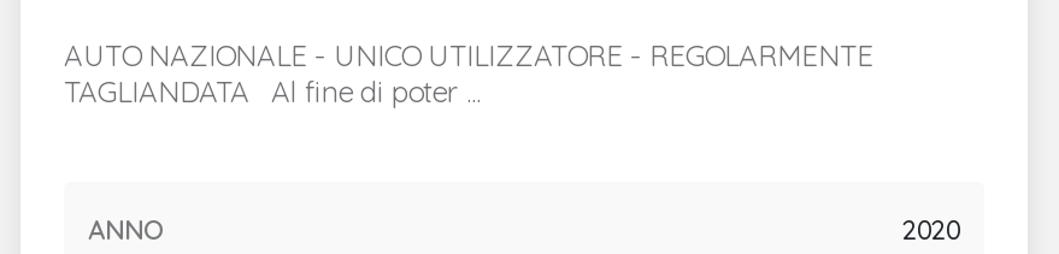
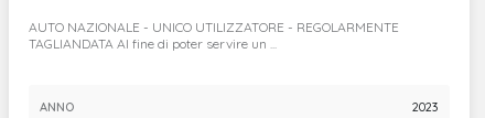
[64,73,481,110] TAGLIANDATA Al fine di poter ... -> [29,35,277,52] TAGLIANDATA Al fine di poter servire un ...
[902,213,960,247] 2020 -> [412,99,439,115] 2023

